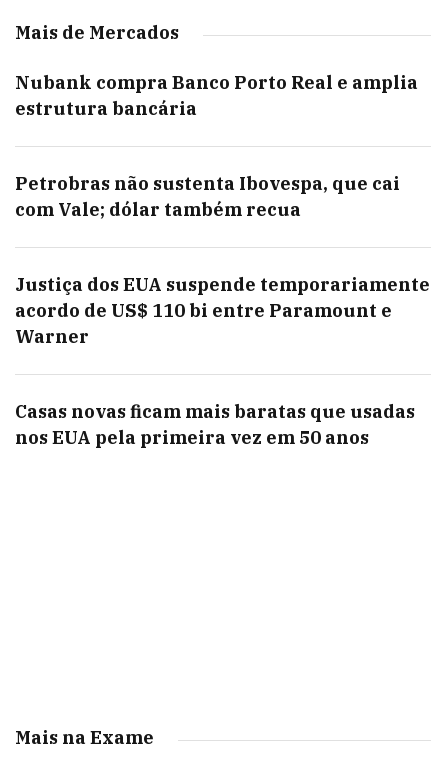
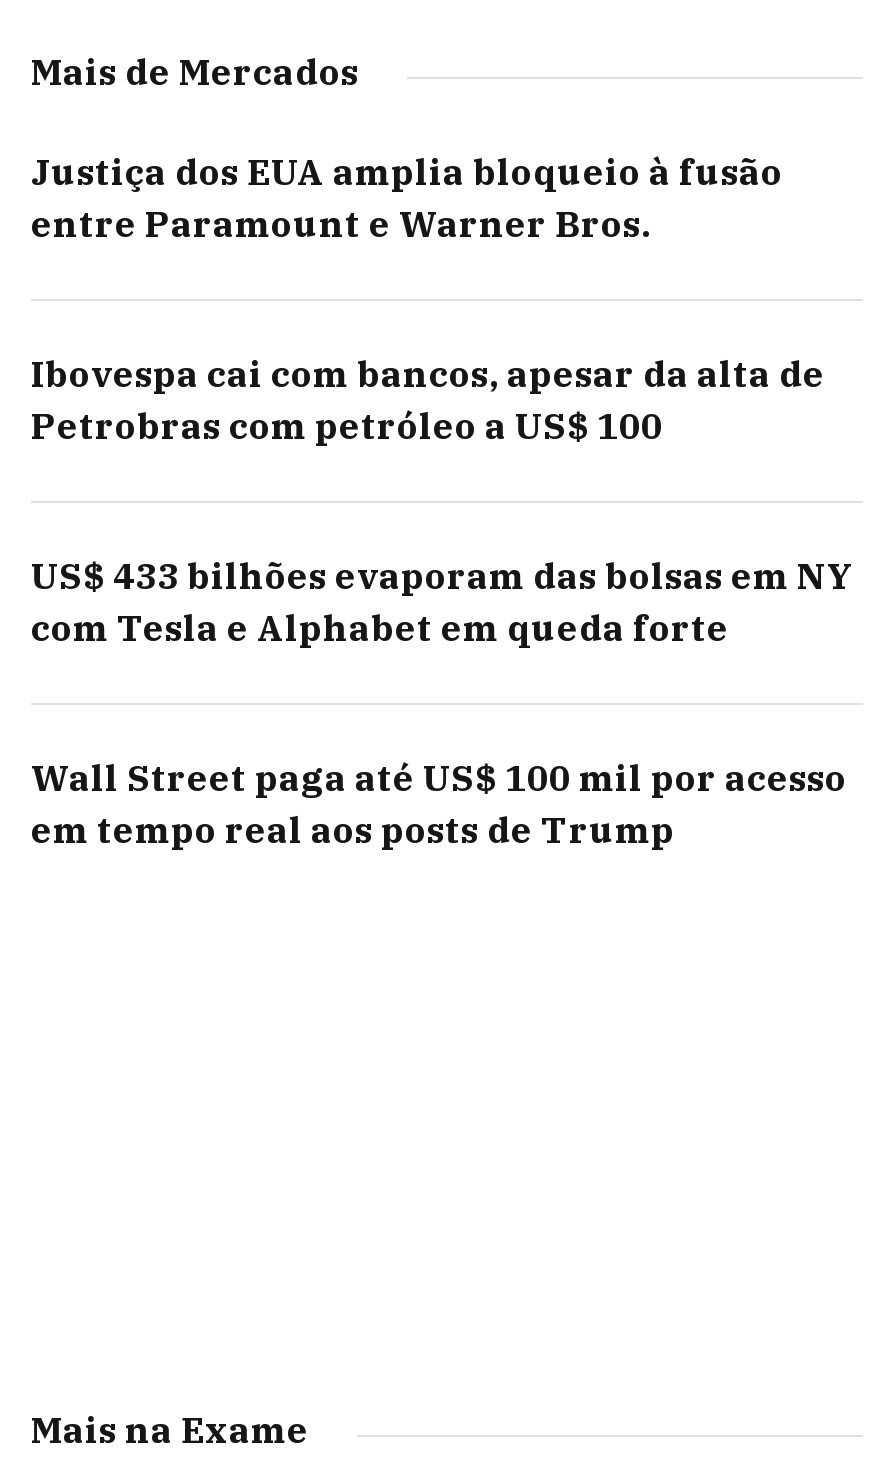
[15,71,418,120] Nubank compra Banco Porto Real e amplia | estrutura bancária -> [31,149,783,247] Justiça dos EUA amplia bloqueio à fusão | entre Paramount e Warner Bros.
[15,172,400,221] Petrobras não sustenta Ibovespa, que cai | com Vale; dólar também recua -> [31,351,825,449] Ibovespa cai com bancos, apesar da alta de | Petrobras com petróleo a US$ 100
[15,273,430,348] Justiça dos EUA suspende temporariamente | acordo de US$ 110 bi entre Paramount e | Warner -> [31,553,855,651] US$ 433 bilhões evaporam das bolsas em NY | com Tesla e Alphabet em queda forte
[15,400,415,449] Casas novas ficam mais baratas que usadas | nos EUA pela primeira vez em 50 anos -> [31,755,847,853] Wall Street paga até US$ 100 mil por acesso | em tempo real aos posts de Trump

